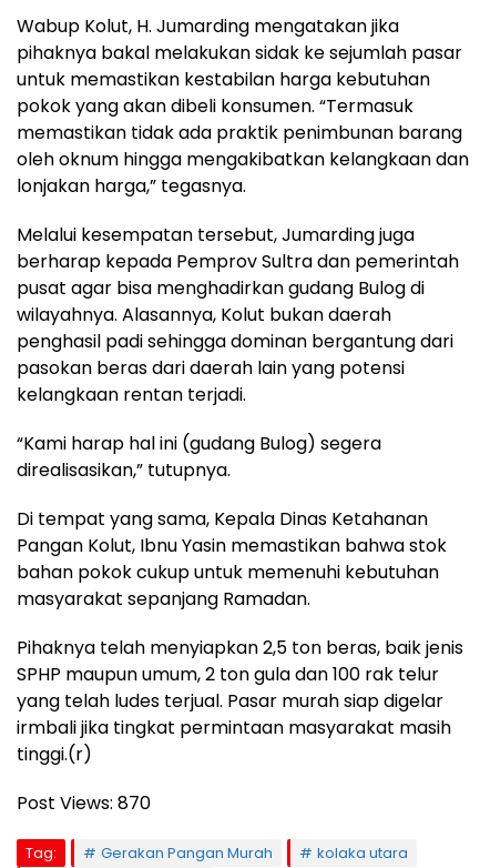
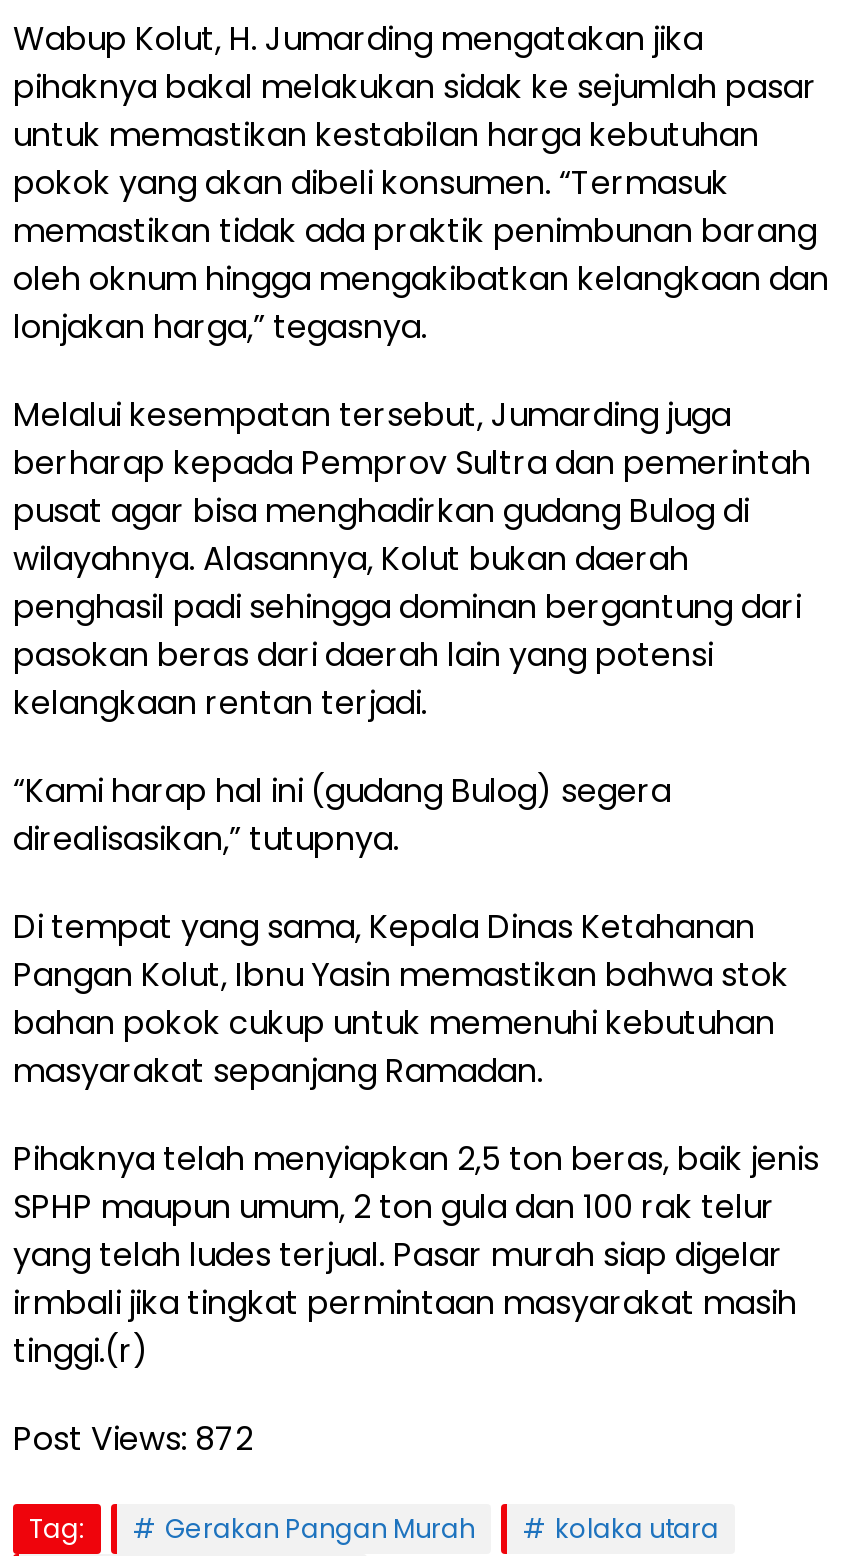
[17,790,151,816] Post Views: 870 -> [13,1416,253,1462] Post Views: 872

